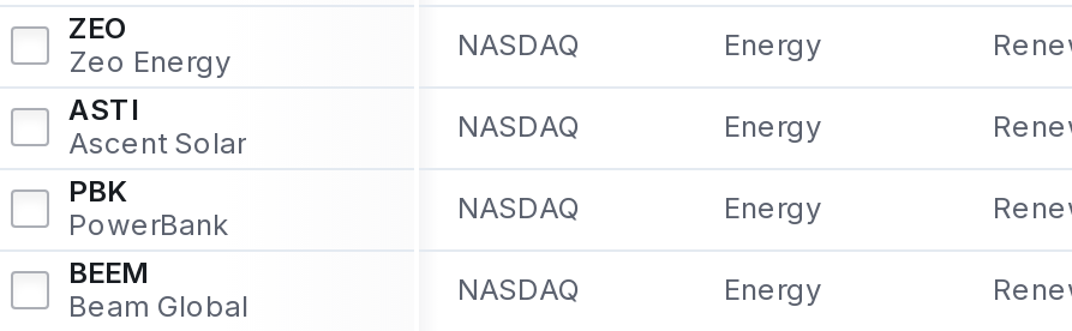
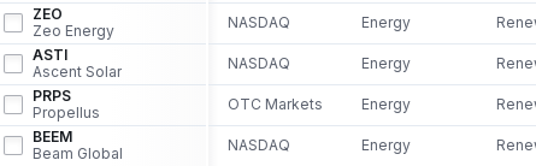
[68,172,582,242] PBK | PowerBank | NASDAQ -> [33,86,323,121] PRPS | Propellus | OTC Markets

